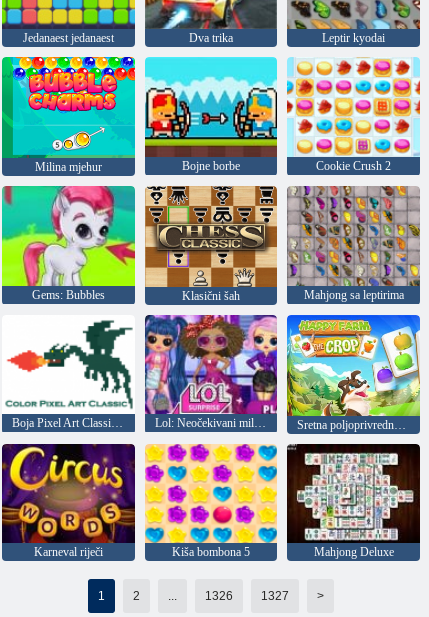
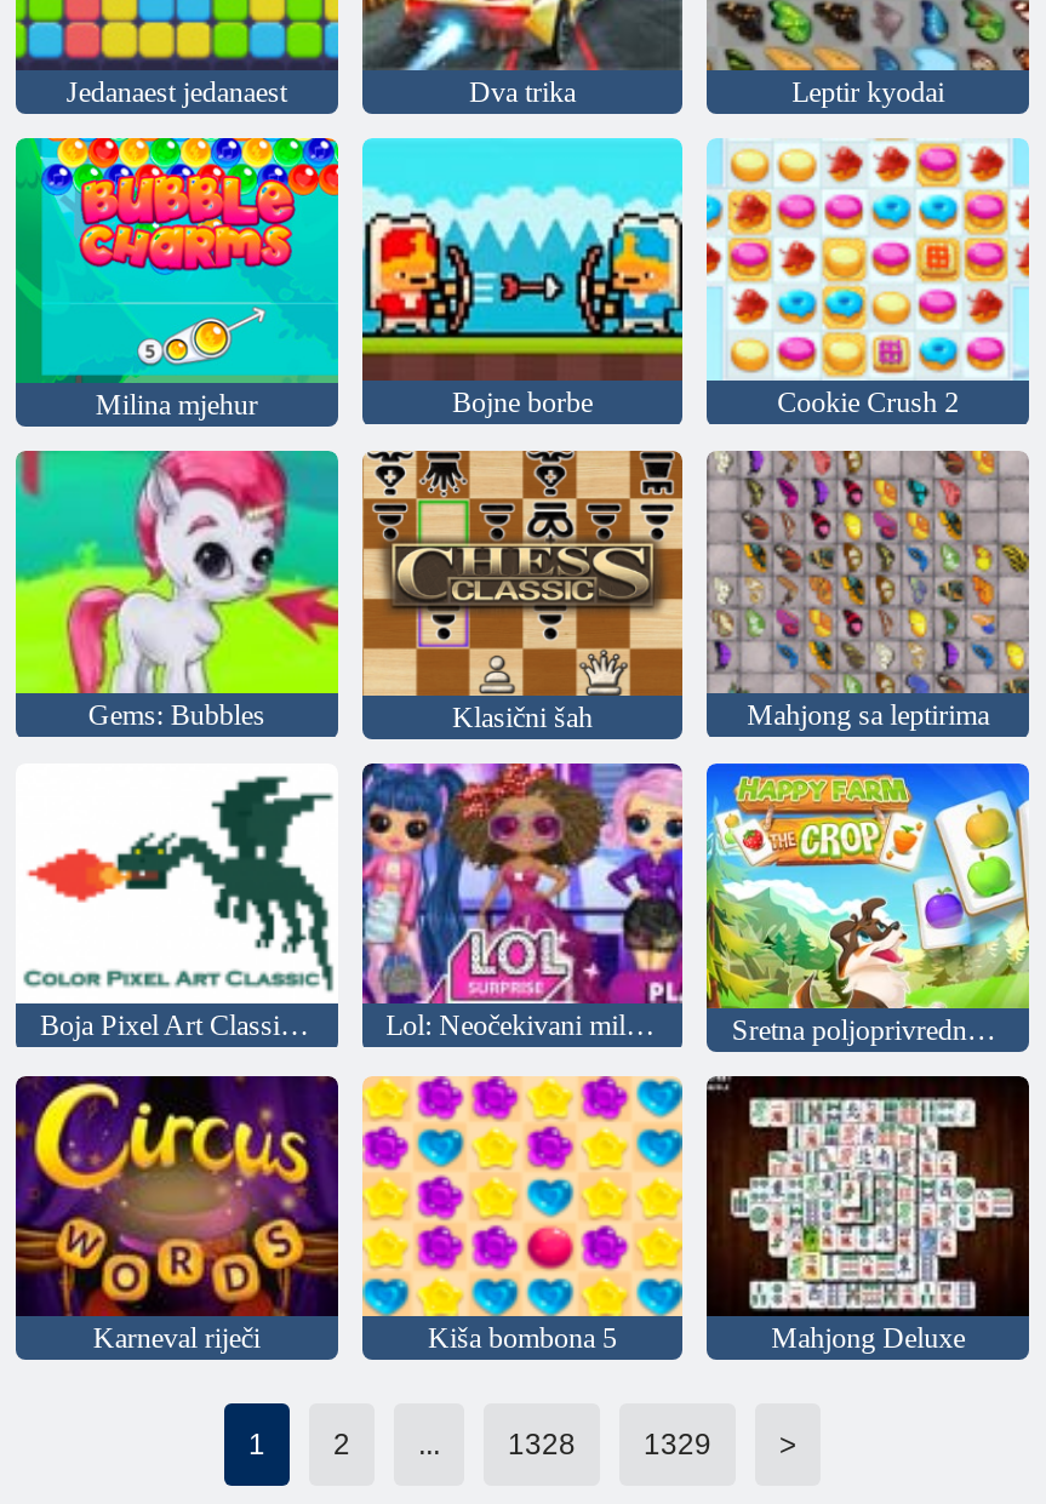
[205,589,233,603] 1326 -> [508,1428,576,1462] 1328
[261,589,289,603] 1327 -> [644,1428,711,1462] 1329

